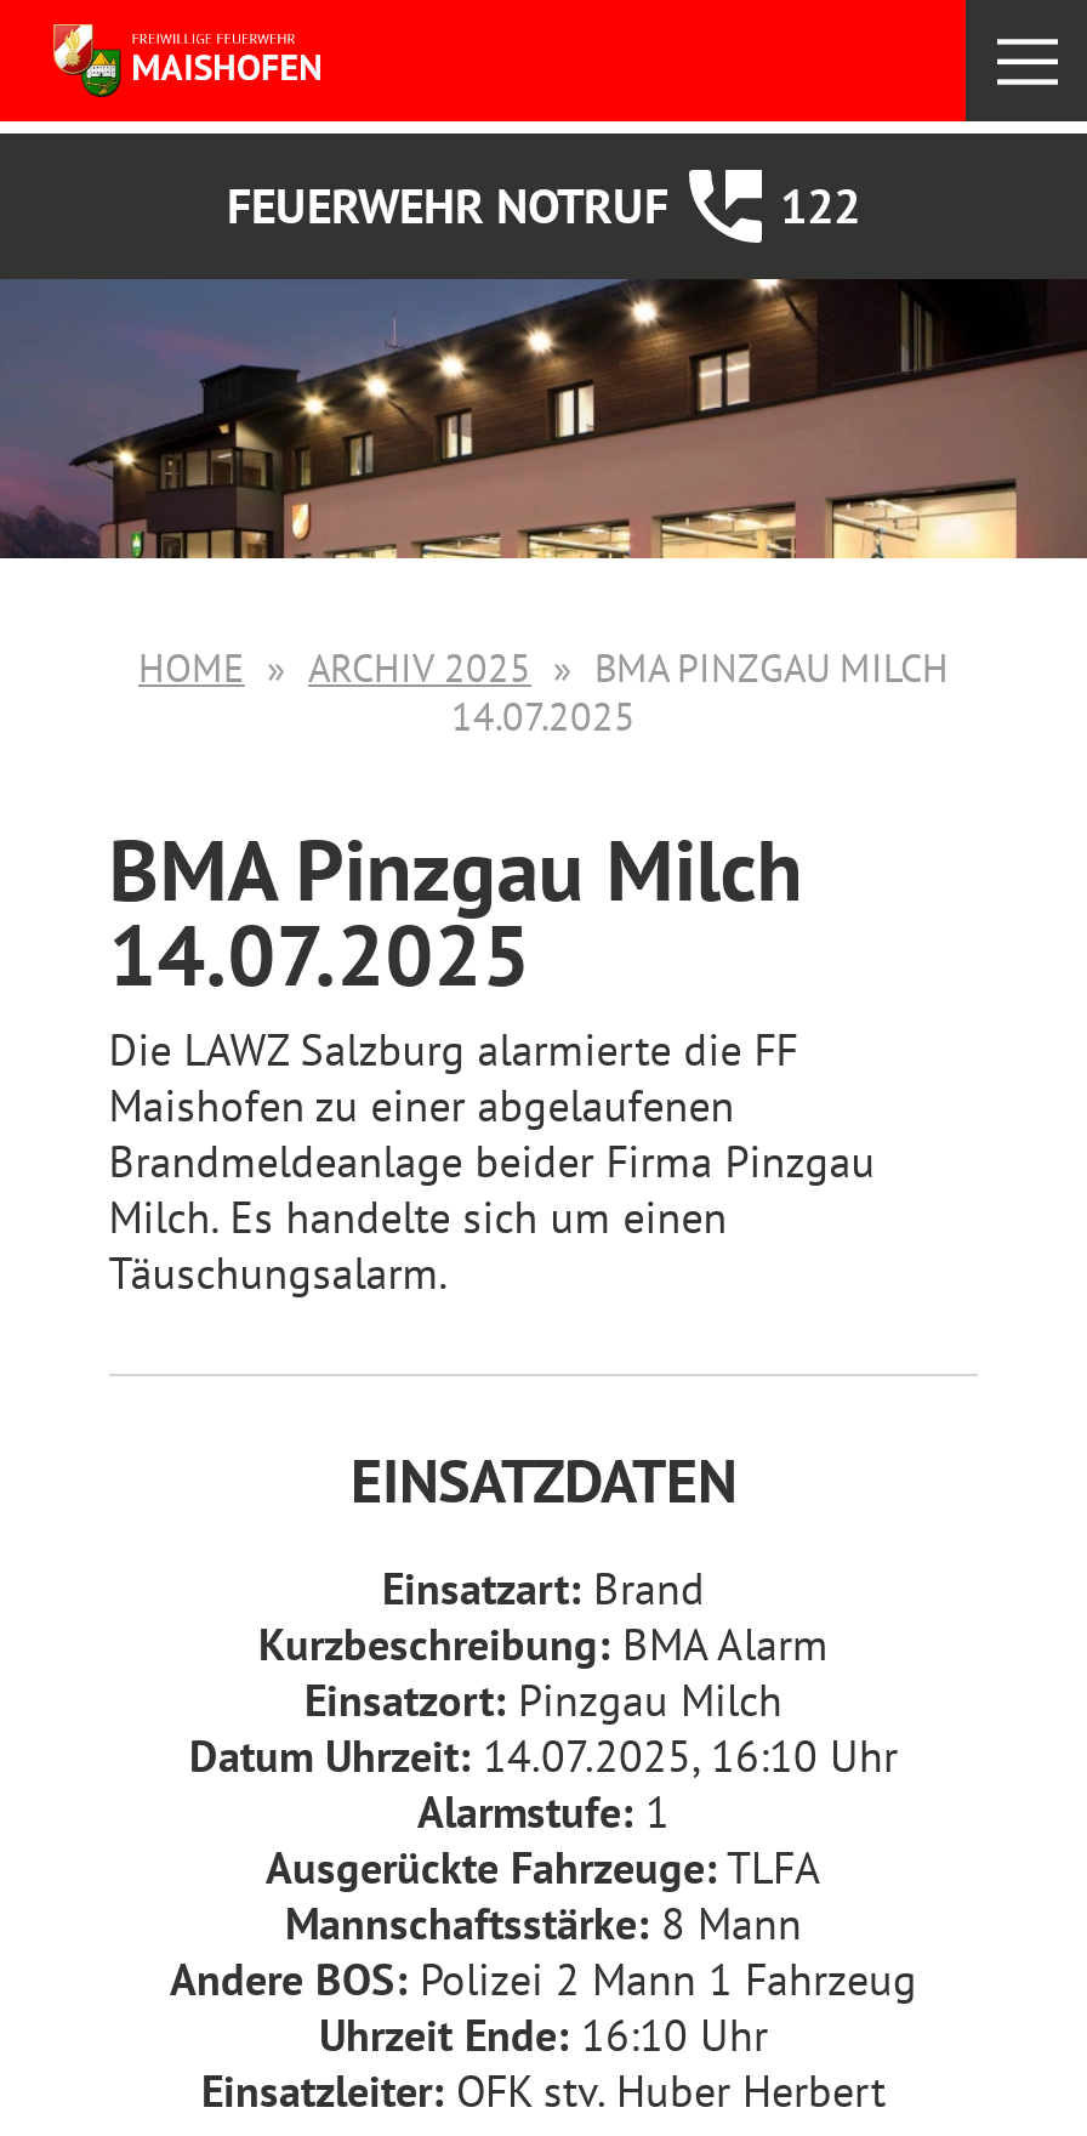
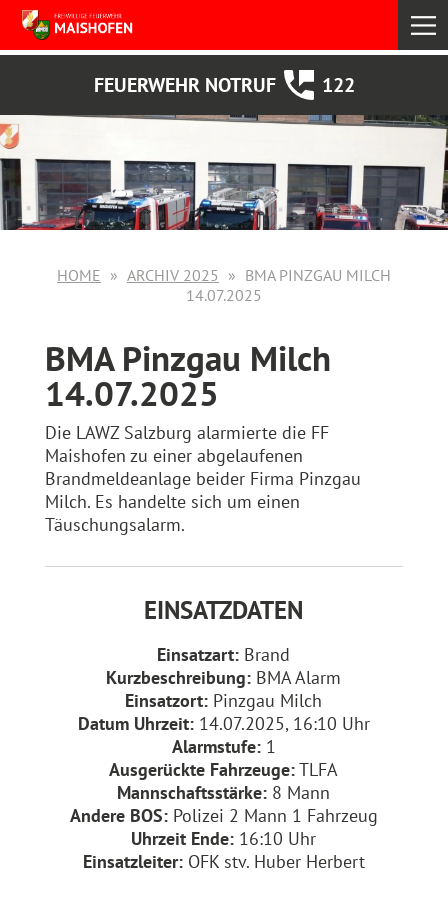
[7,277,1080,561] [image] -> [3,114,445,231] [image]

